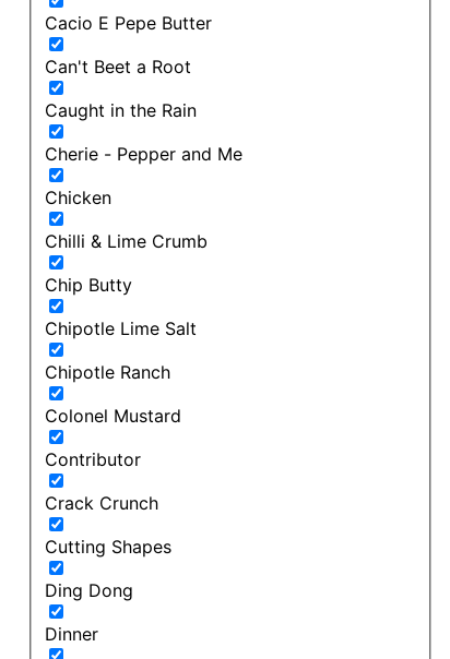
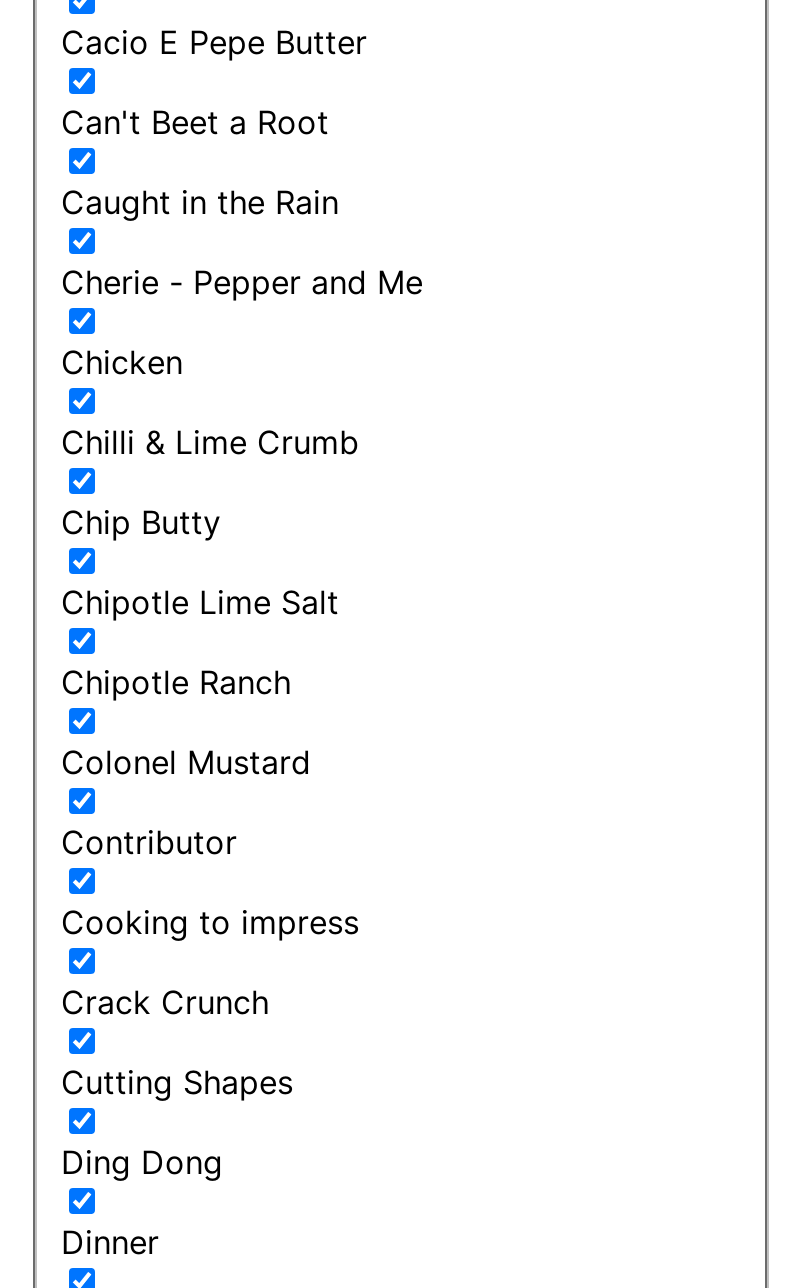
none -> [61,902,359,942] Cooking to impress

